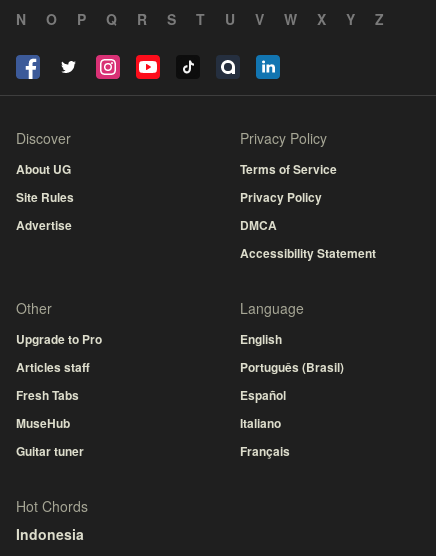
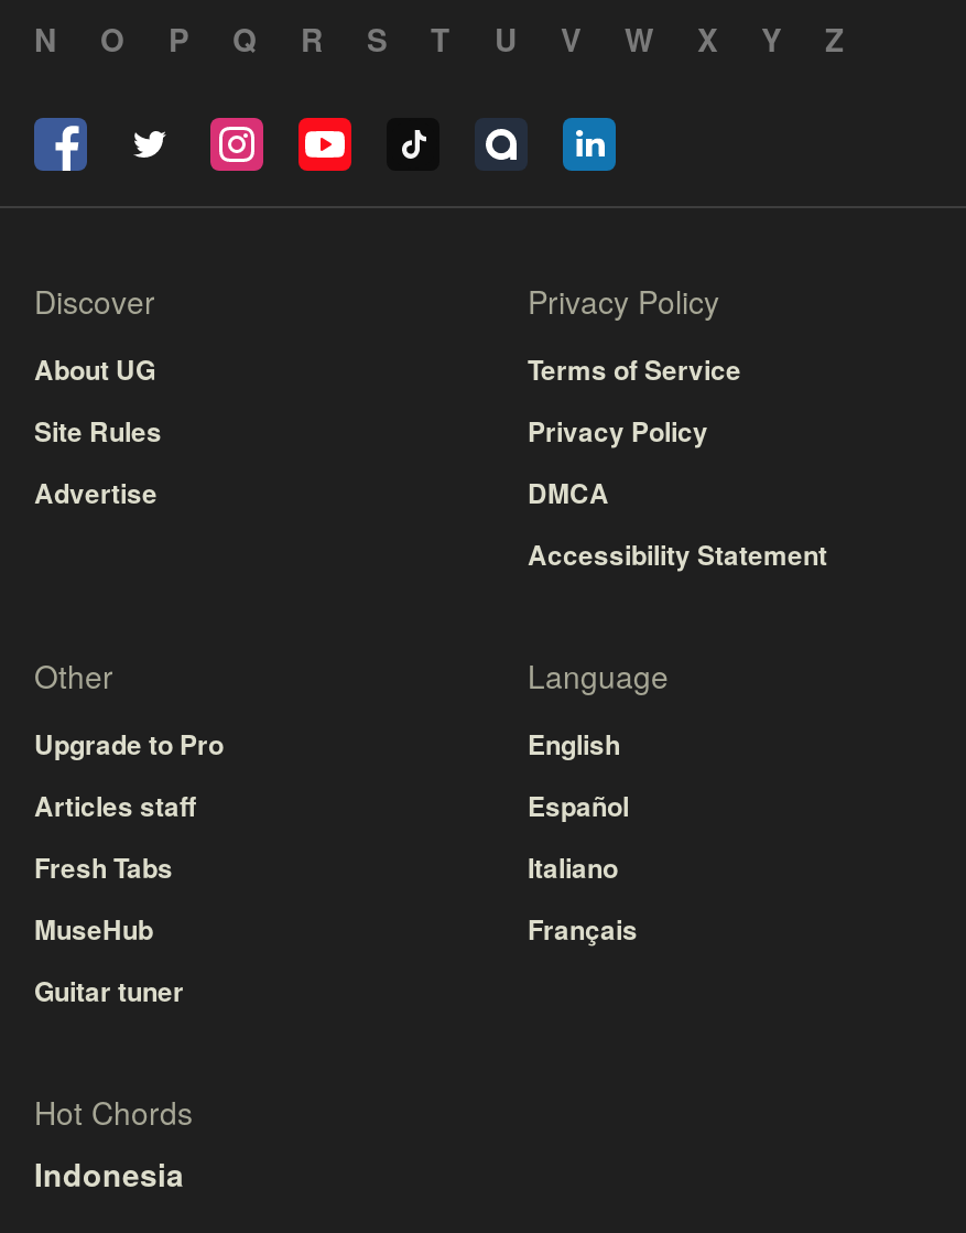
[240,358,344,376] Português (Brasil) -> none
moved [240,386,290,460] -> [528,786,638,949]: Español | Italiano | Français

